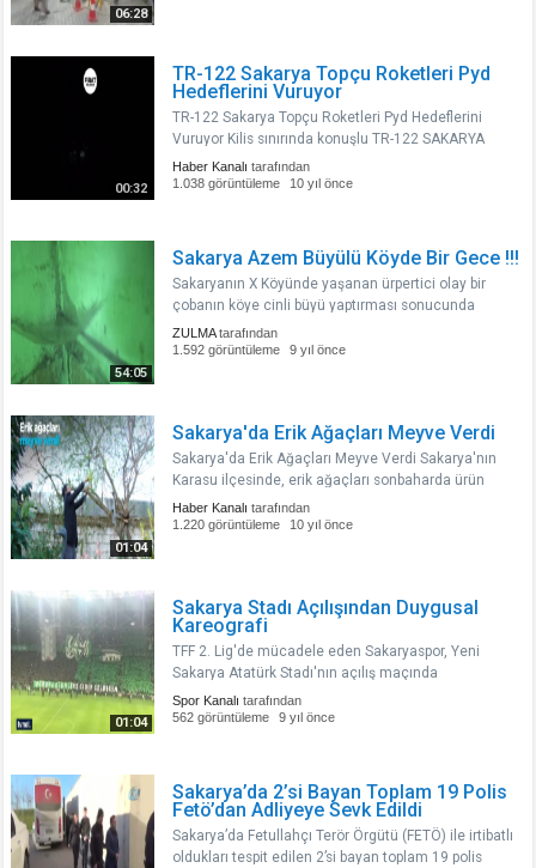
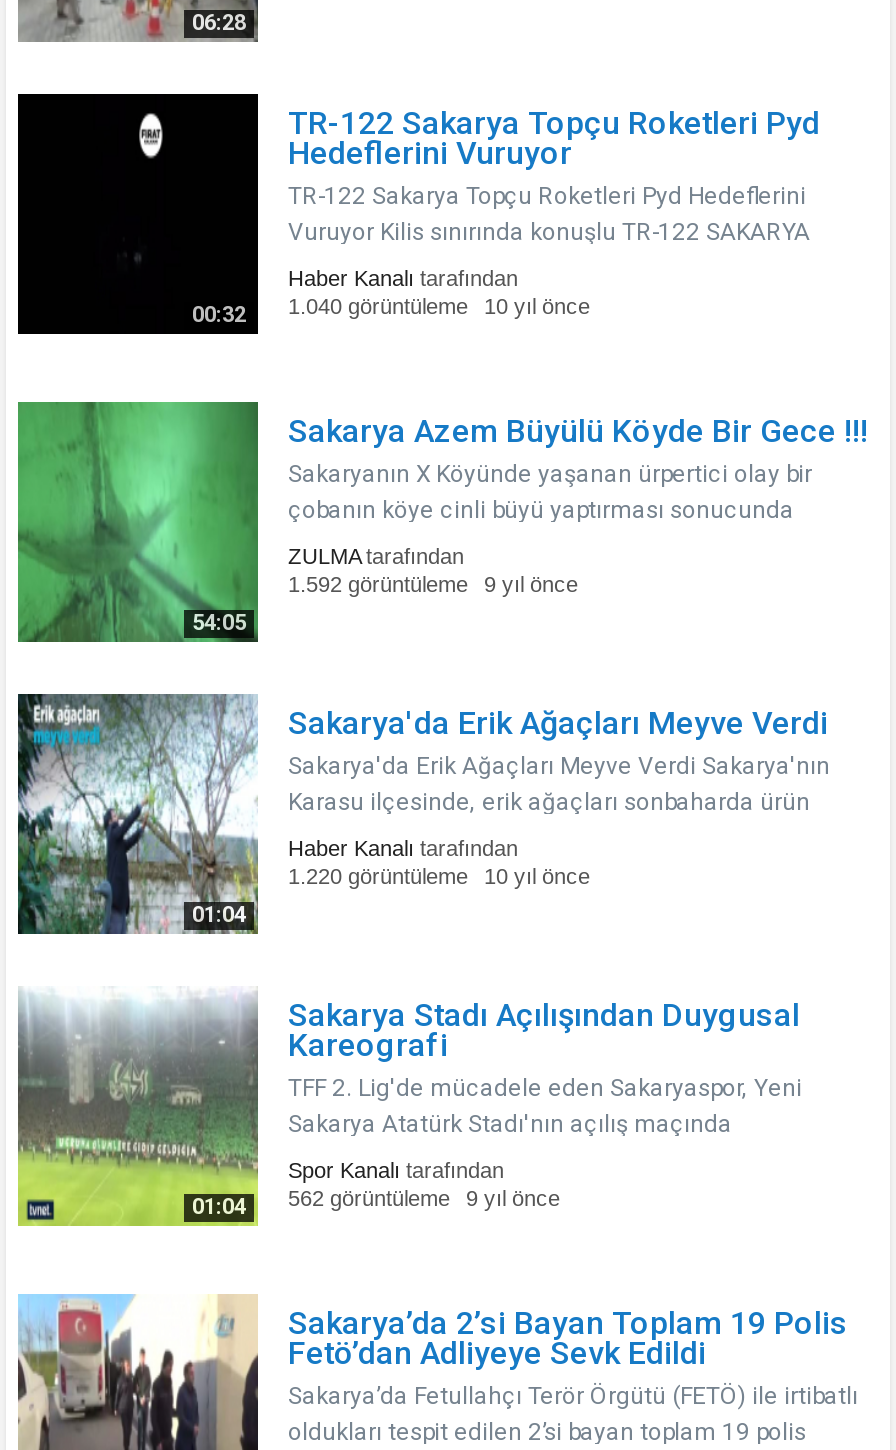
[115,176,353,196] 00:32 1.038 görüntüleme 10 yıl önce -> [192,294,590,328] 00:32 1.040 görüntüleme 10 yıl önce

